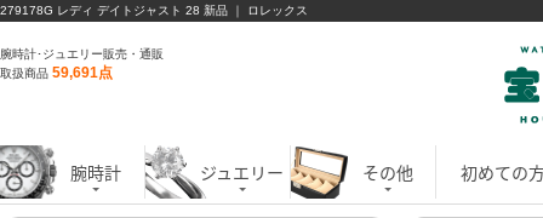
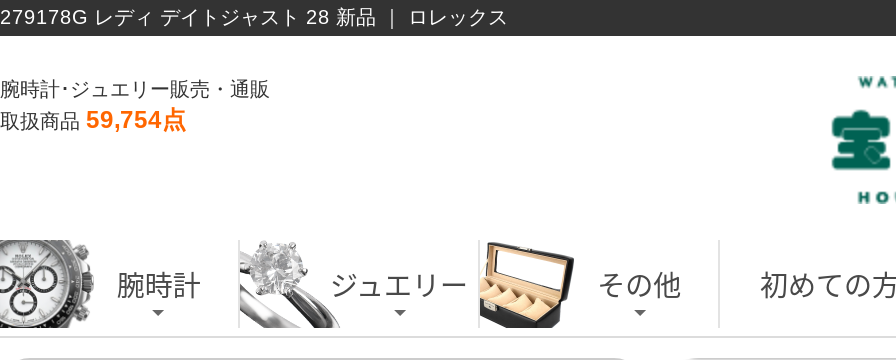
[0,64,113,81] 取扱商品59,691点 -> [0,106,186,134] 取扱商品59,754点

